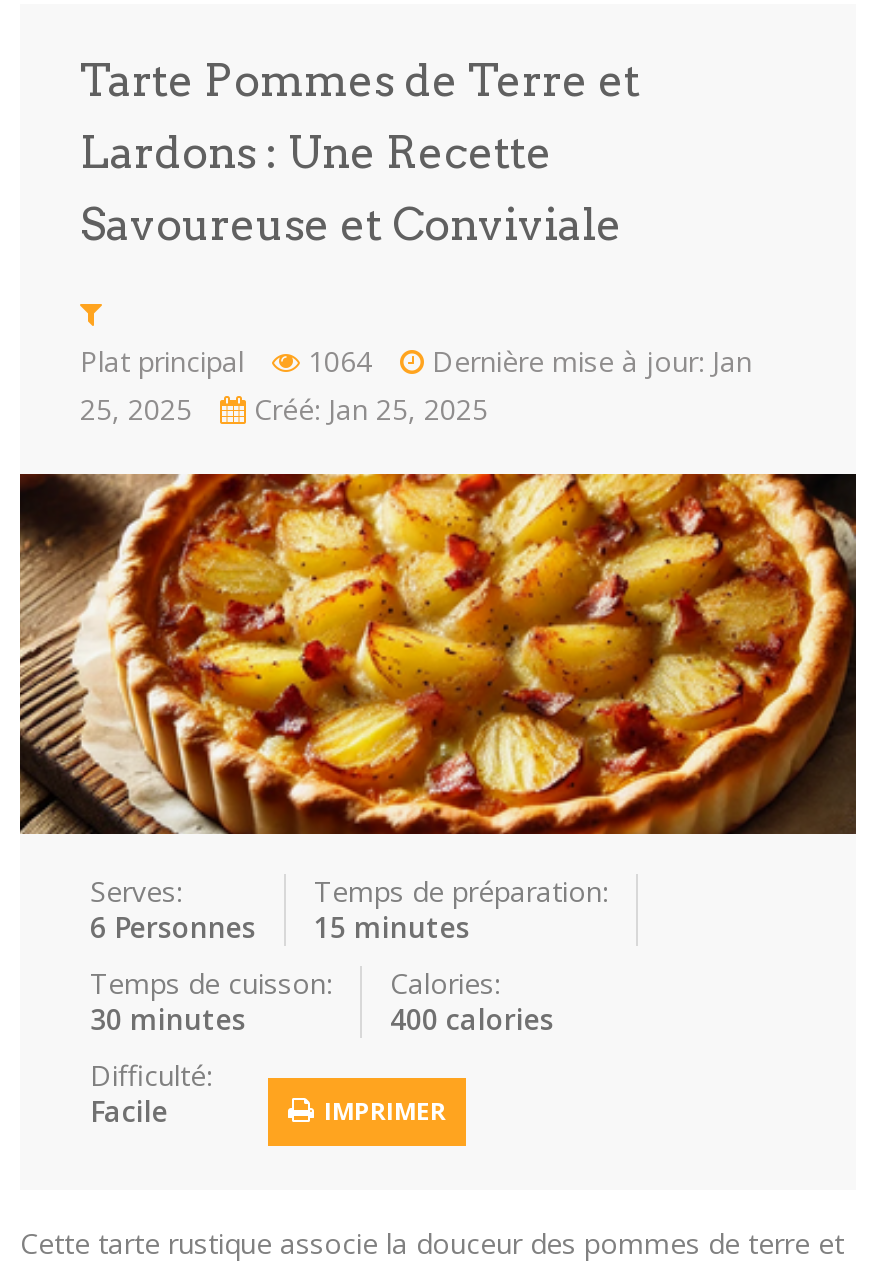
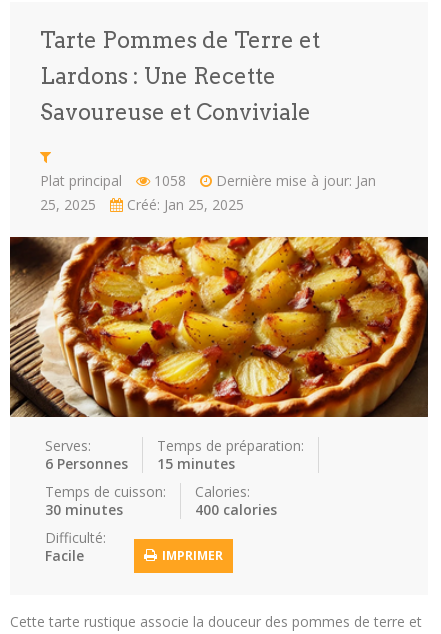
[80,342,752,380] Plat principal 1064 Dernière mise à jour: Jan -> [40,171,376,190] Plat principal 1058 Dernière mise à jour: Jan

